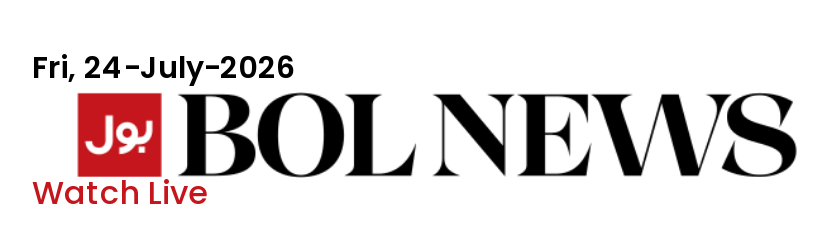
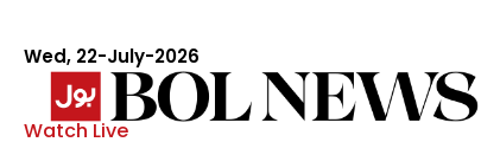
[32,46,296,88] Fri, 24-July-2026 -> [24,44,200,69] Wed, 22-July-2026

